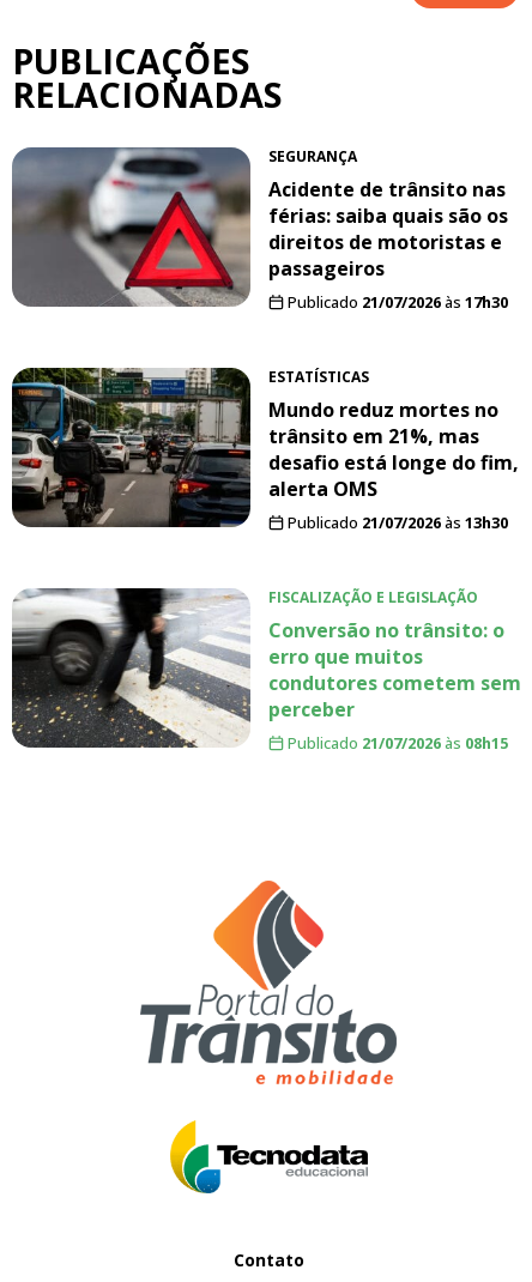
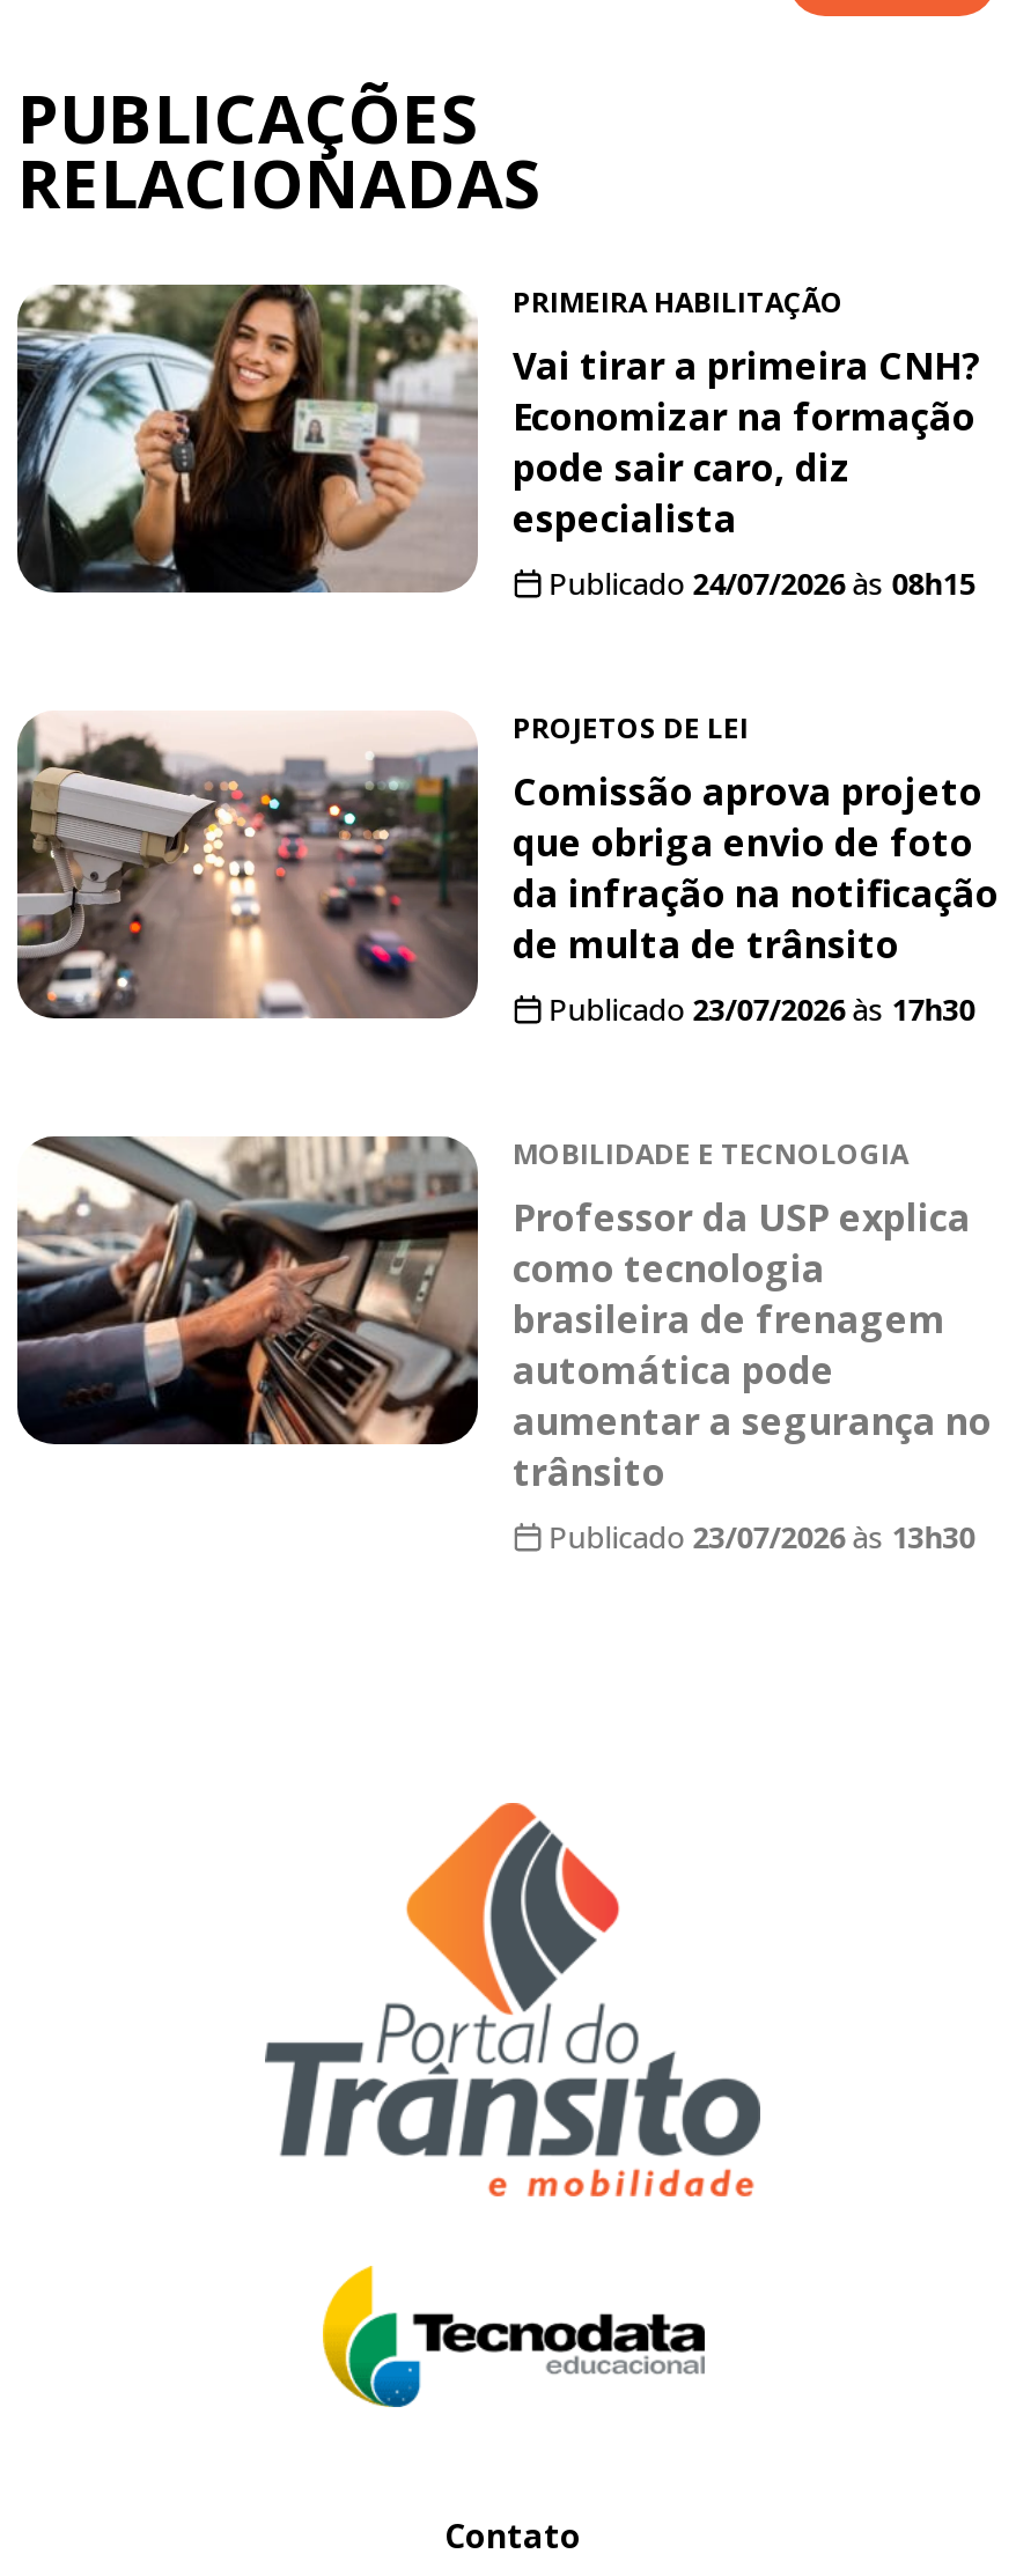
[12,146,508,313] [image] | SEGURANÇA | Acidente de trânsito nas | férias: saiba quais são os | direitos de motoristas e | passageiros | Publicado 21/07/2026às 17h30 -> [15,282,980,604] [image] | PRIMEIRA HABILITAÇÃO | Vai tirar a primeira CNH? | Economizar na formação | pode sair caro, diz | especialista | Publicado 24/07/2026às 08h15
[12,367,519,533] [image] | ESTATÍSTICAS | Mundo reduz mortes no | trânsito em 21%, mas | desafio está longe do fim, | alerta OMS | Publicado 21/07/2026às 13h30 -> [15,708,999,1030] [image] | PROJETOS DE LEI | Comissão aprova projeto | que obriga envio de foto | da infração na notificação | de multa de trânsito | Publicado 23/07/2026às 17h30
[11,587,521,754] [image] | FISCALIZAÇÃO E LEGISLAÇÃO | Conversão no trânsito: o | erro que muitos | condutores cometem sem | perceber | Publicado 21/07/2026 às 08h15 -> [17,1134,992,1557] [image] | MOBILIDADE E TECNOLOGIA | Professor da USP explica | como tecnologia | brasileira de frenagem | automática pode | aumentar a segurança no | trânsito | Publicado 23/07/2026às 13h30

